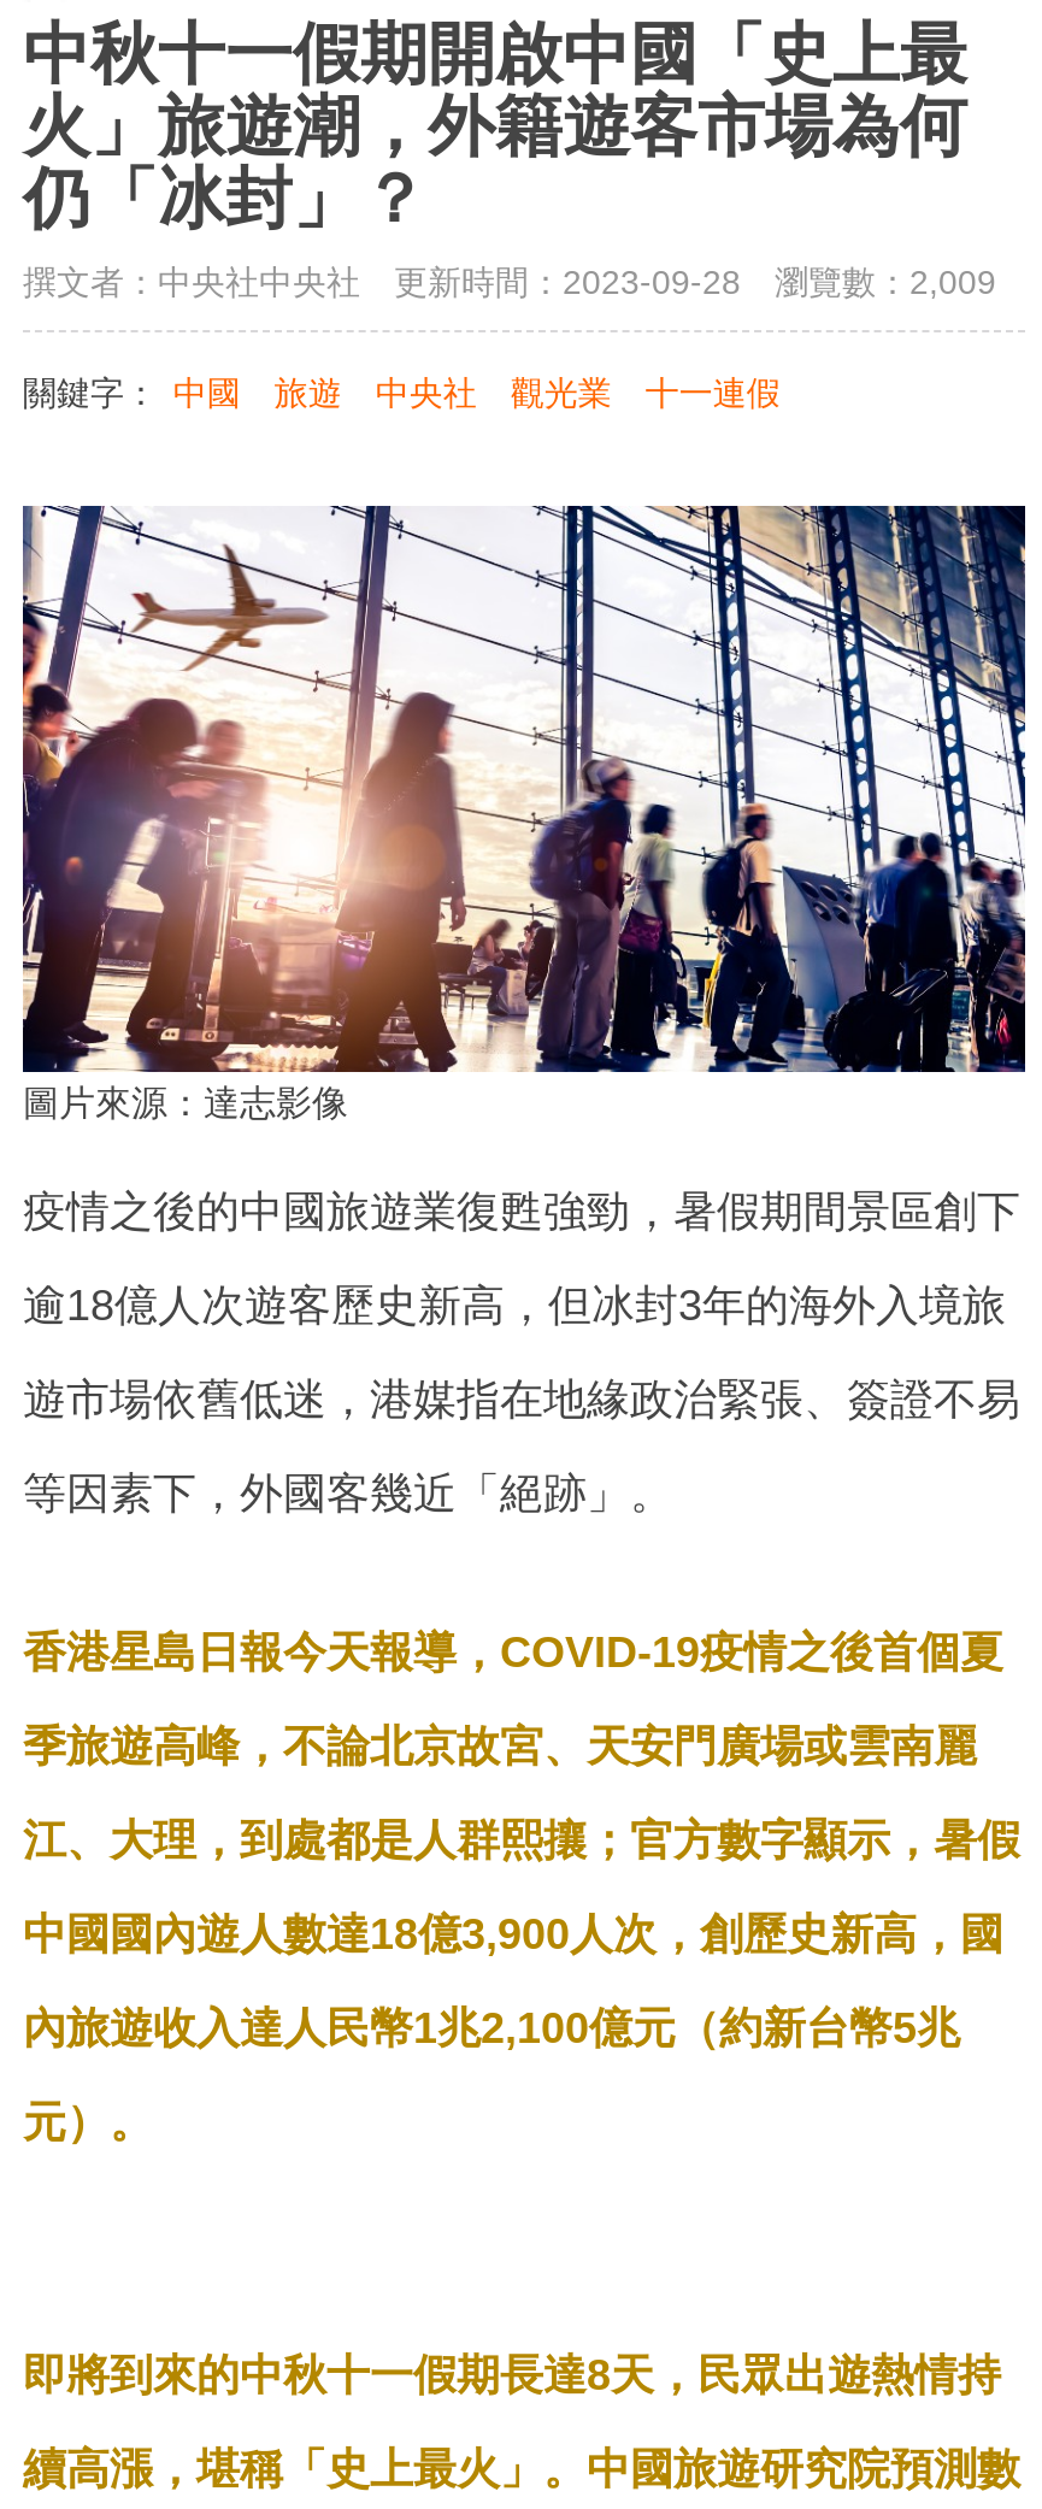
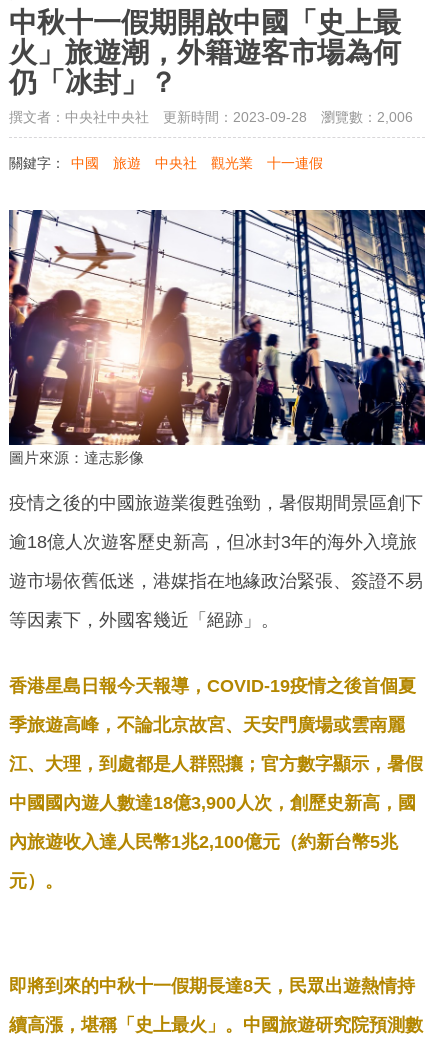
[23,263,996,301] 撰文者：中央社中央社 更新時間：2023-09-28 瀏覽數：2,009 -> [9,109,413,125] 撰文者：中央社中央社 更新時間：2023-09-28 瀏覽數：2,006

